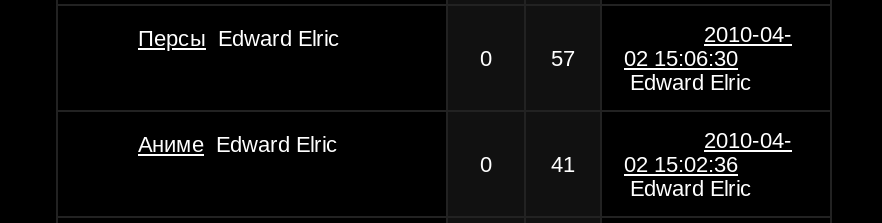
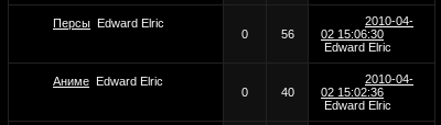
[551,46,575,70] 57 -> [281,28,294,41] 56
[551,152,575,176] 41 -> [281,86,294,99] 40

